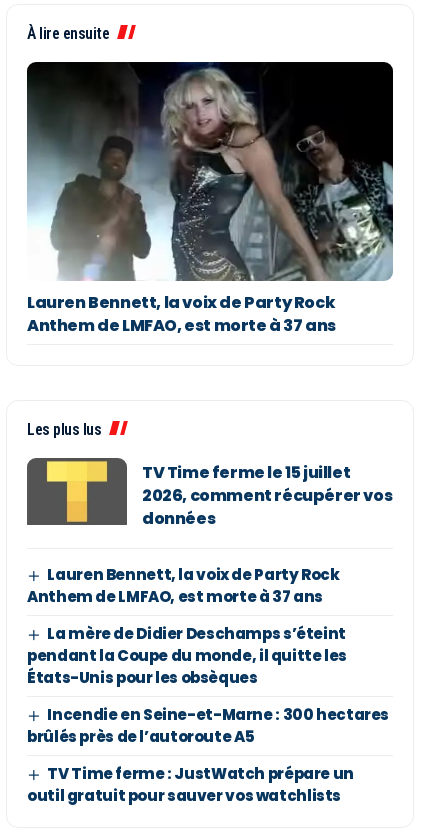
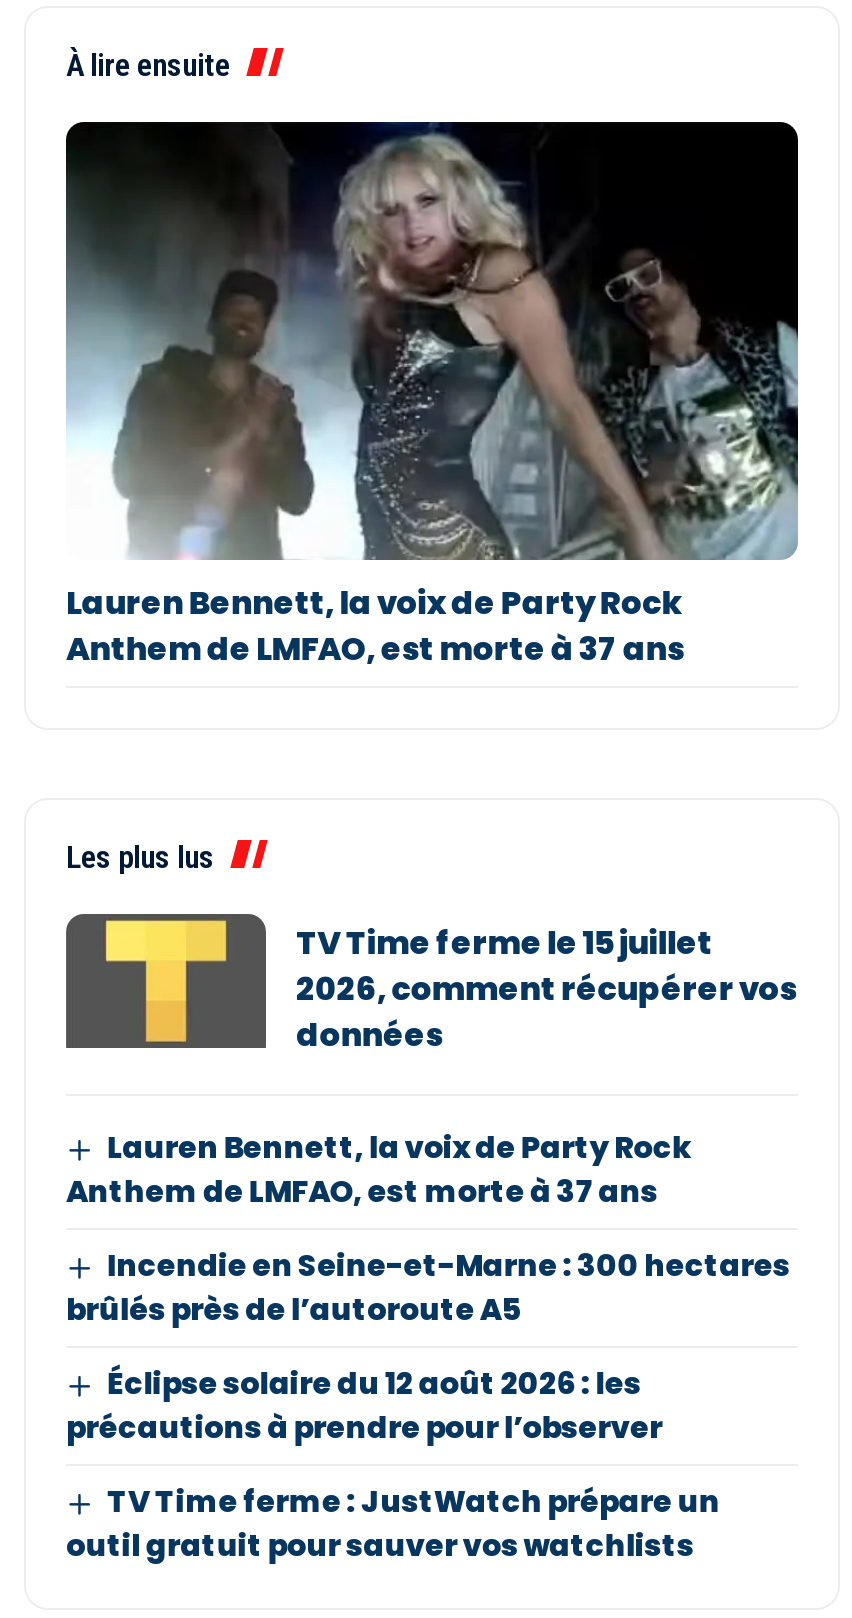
[27,623,347,688] La mère de Didier Deschamps s’éteint | pendant la Coupe du monde, il quitte les | États-Unis pour les obsèques -> none
moved [27,704,389,747] -> [66,1244,790,1330]: Incendie en Seine-et-Marne : 300 hectares | brûlés près de l’autoroute A5
none -> [66,1362,662,1448] Éclipse solaire du 12 août 2026 : les | précautions à prendre pour l’observer

